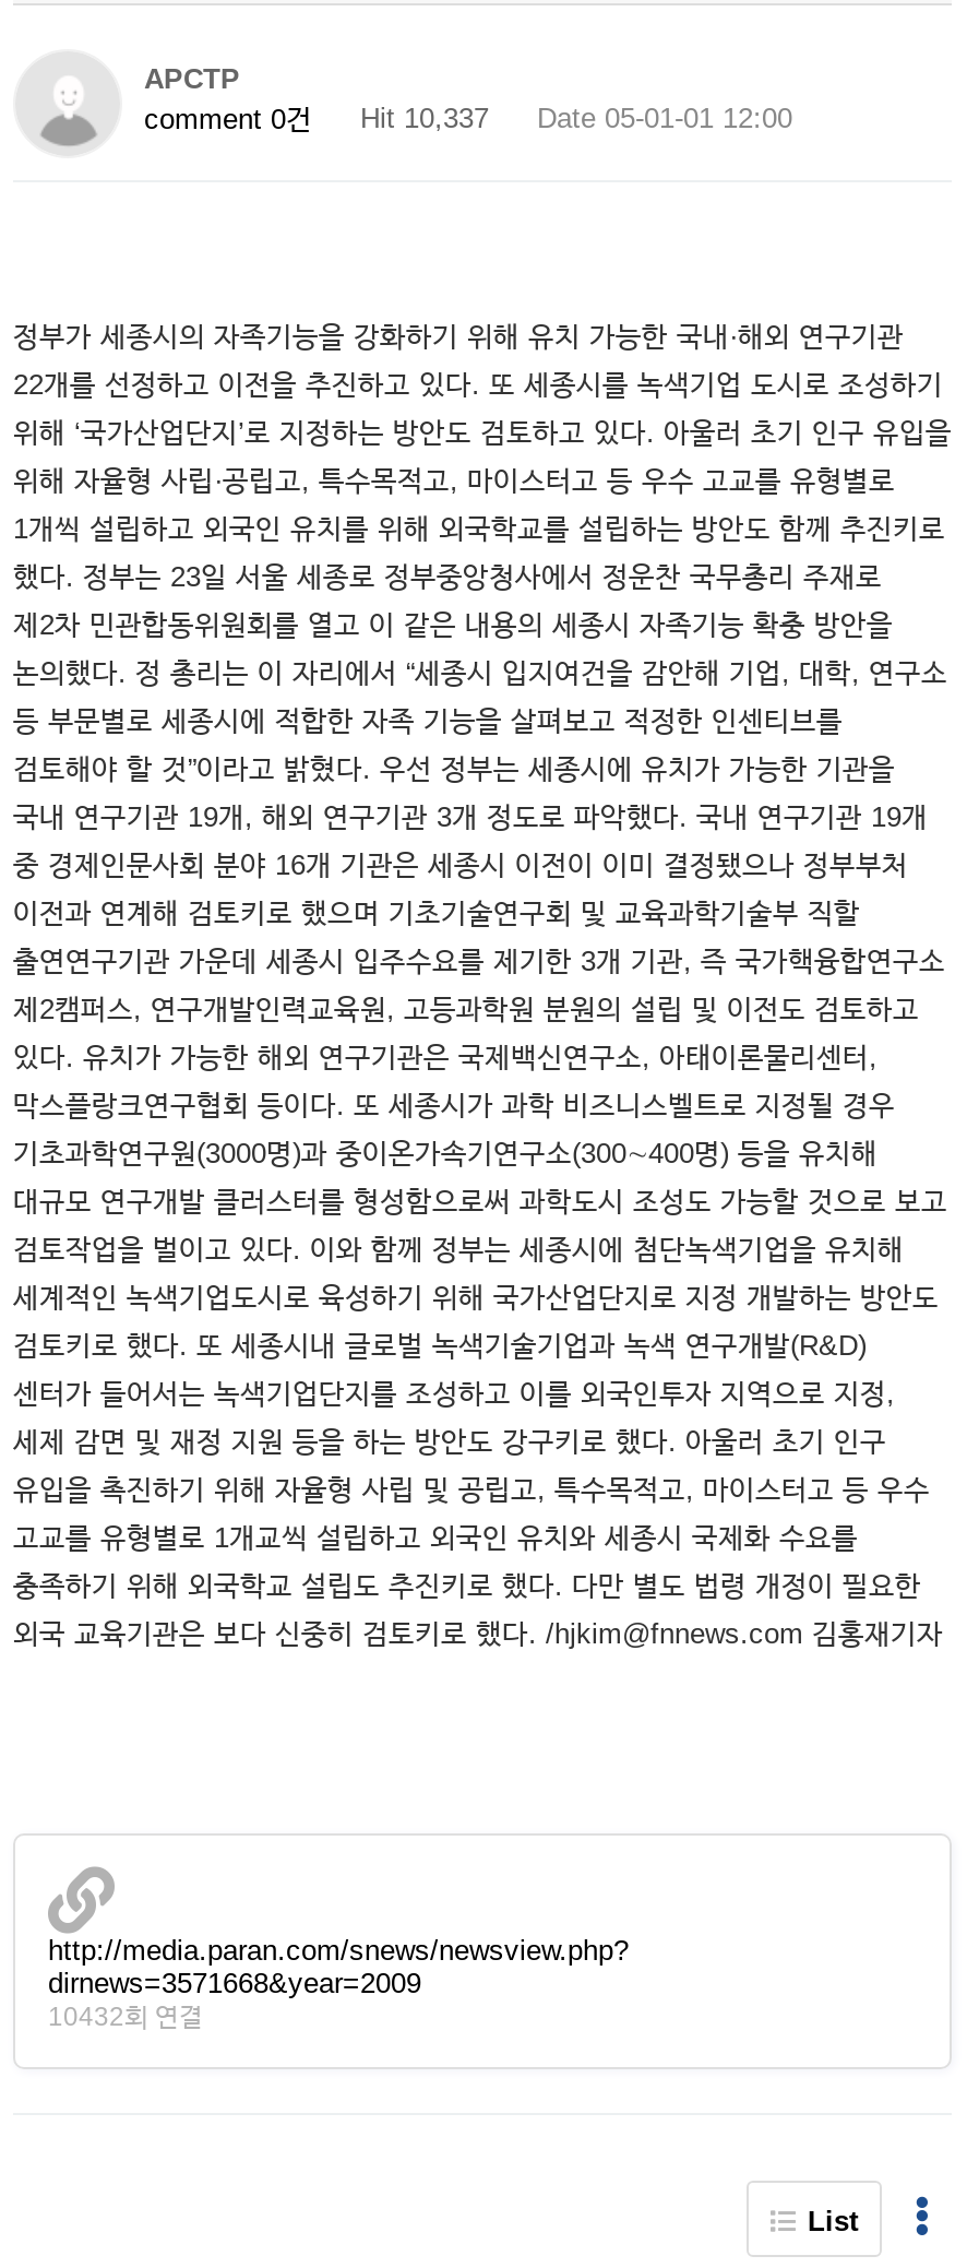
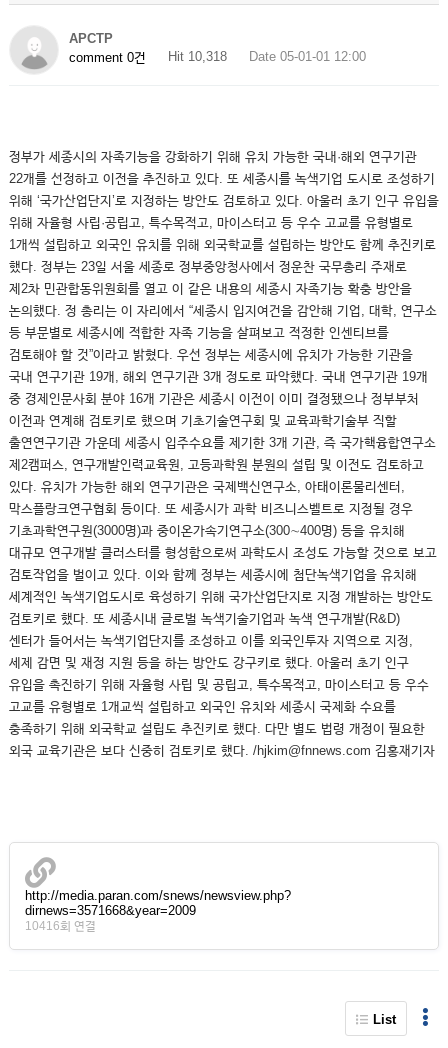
[144,102,792,136] comment 0건 Hit 10,337 Date 05-01-01 12:00 -> [69,49,366,65] comment 0건 Hit 10,318 Date 05-01-01 12:00
[48,2002,203,2032] 10432회 연결 -> [25,919,96,933] 10416회 연결

